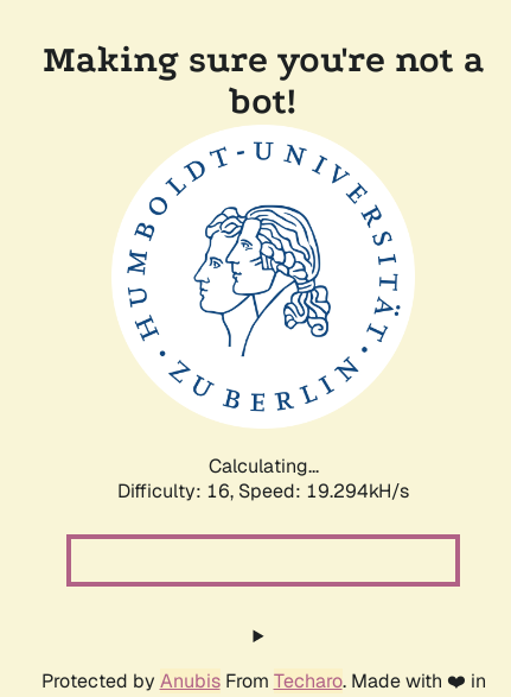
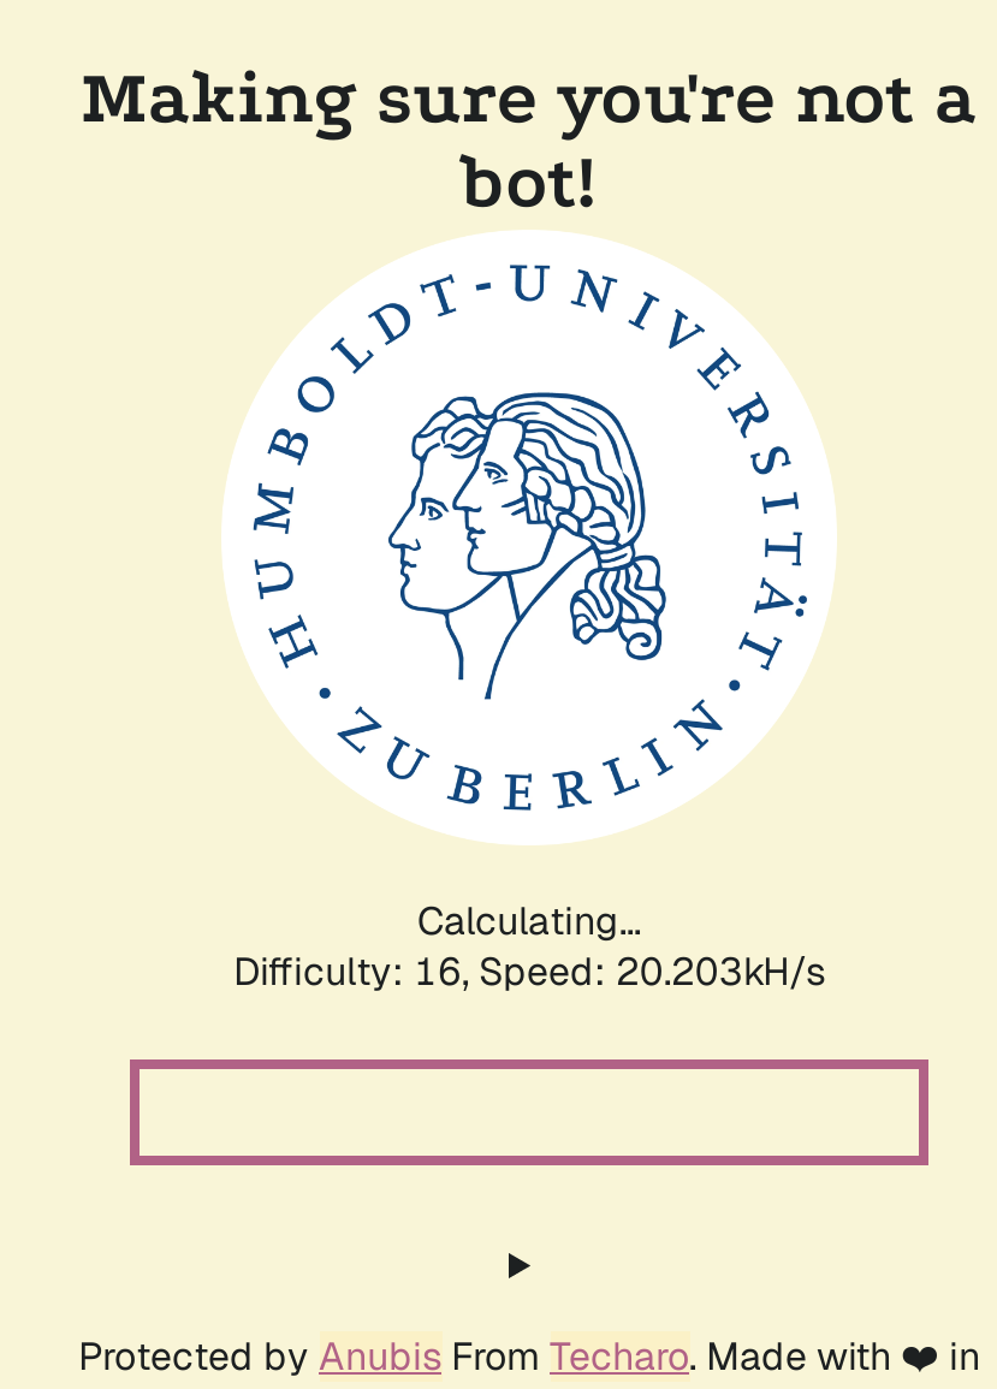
[117,479,409,503] Difficulty: 16, Speed: 19.294kH/s -> [233,946,825,997] Difficulty: 16, Speed: 20.203kH/s

